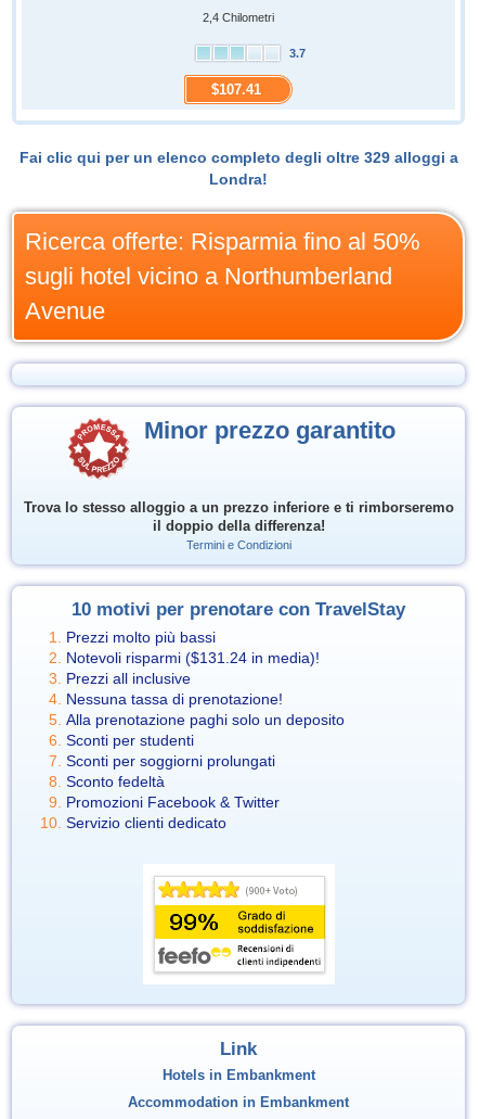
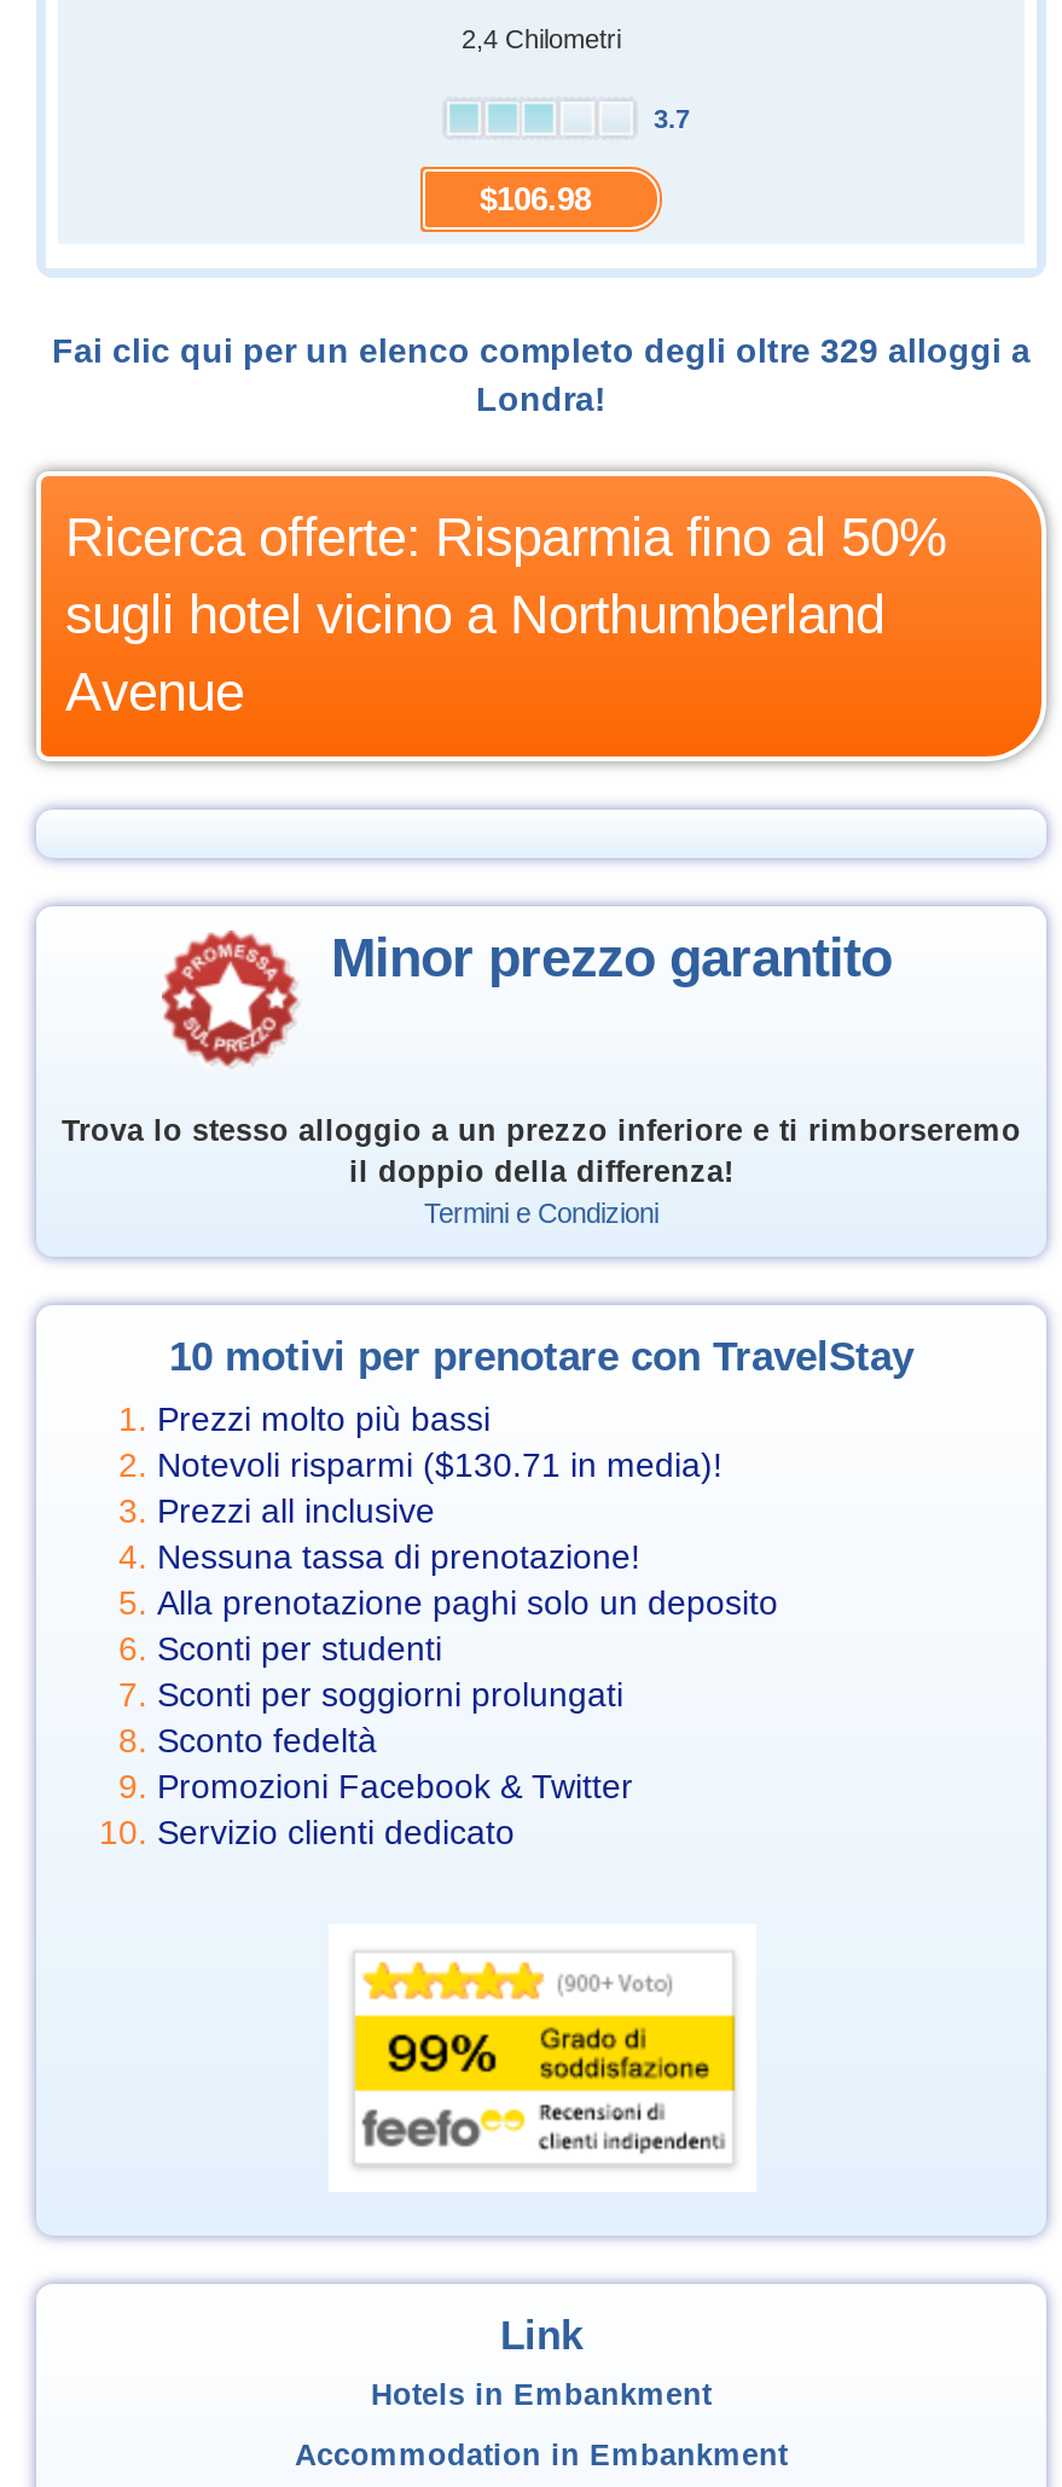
[211,81,261,98] $107.41 -> [480,181,591,218] $106.98
[66,649,320,666] Notevoli risparmi ($131.24 in media)! -> [157,1445,722,1484] Notevoli risparmi ($130.71 in media)!

